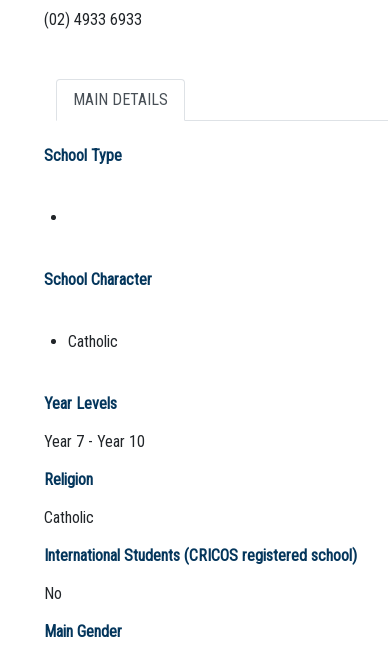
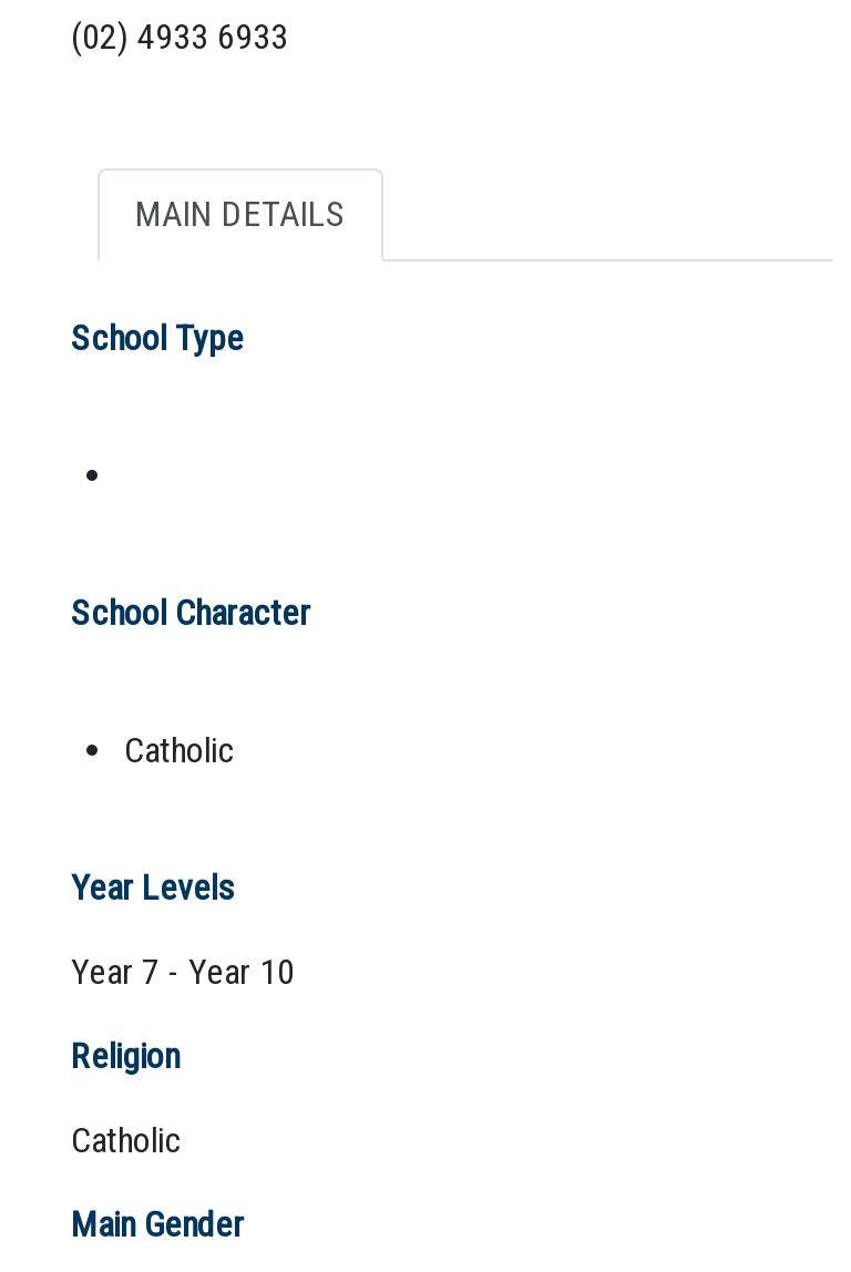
[44,546,357,603] International Students (CRICOS registered school) | No -> none

